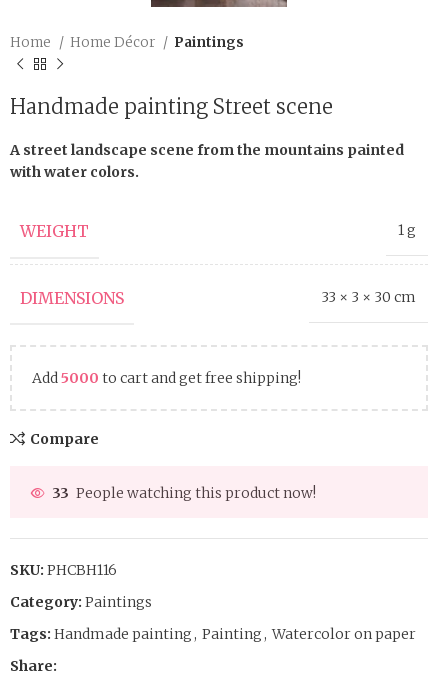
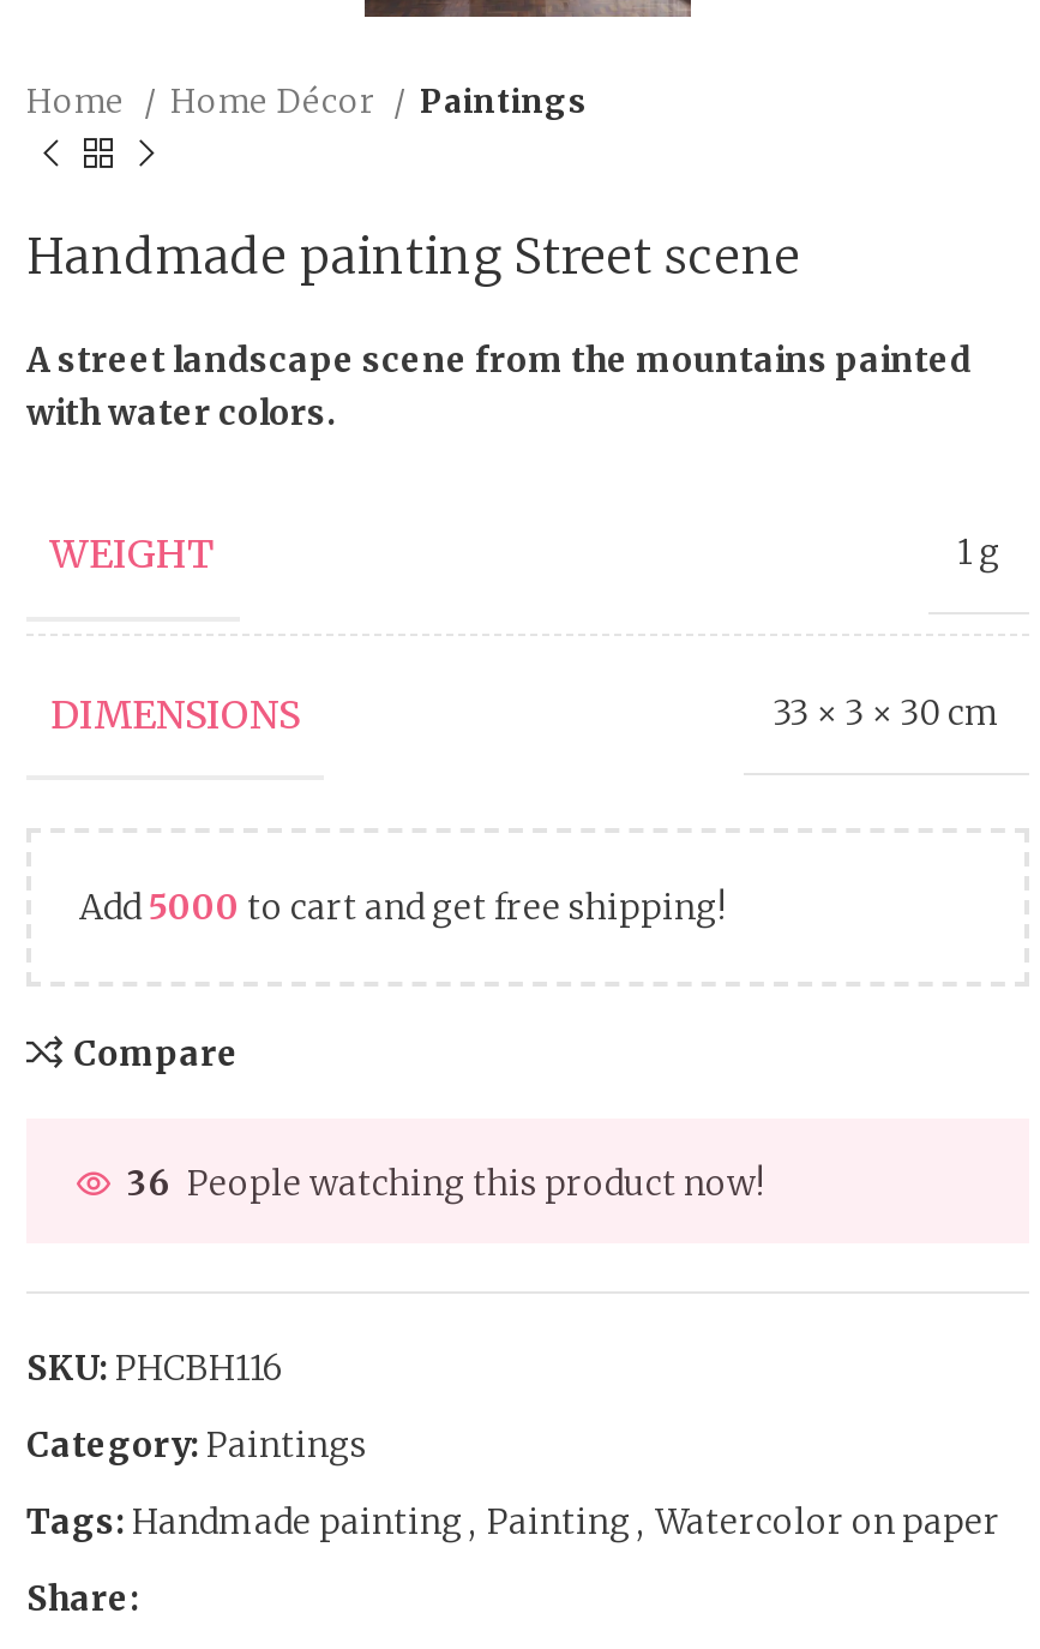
[52,484,316,502] 33 People watching this product now! -> [127,1163,763,1206] 36 People watching this product now!

